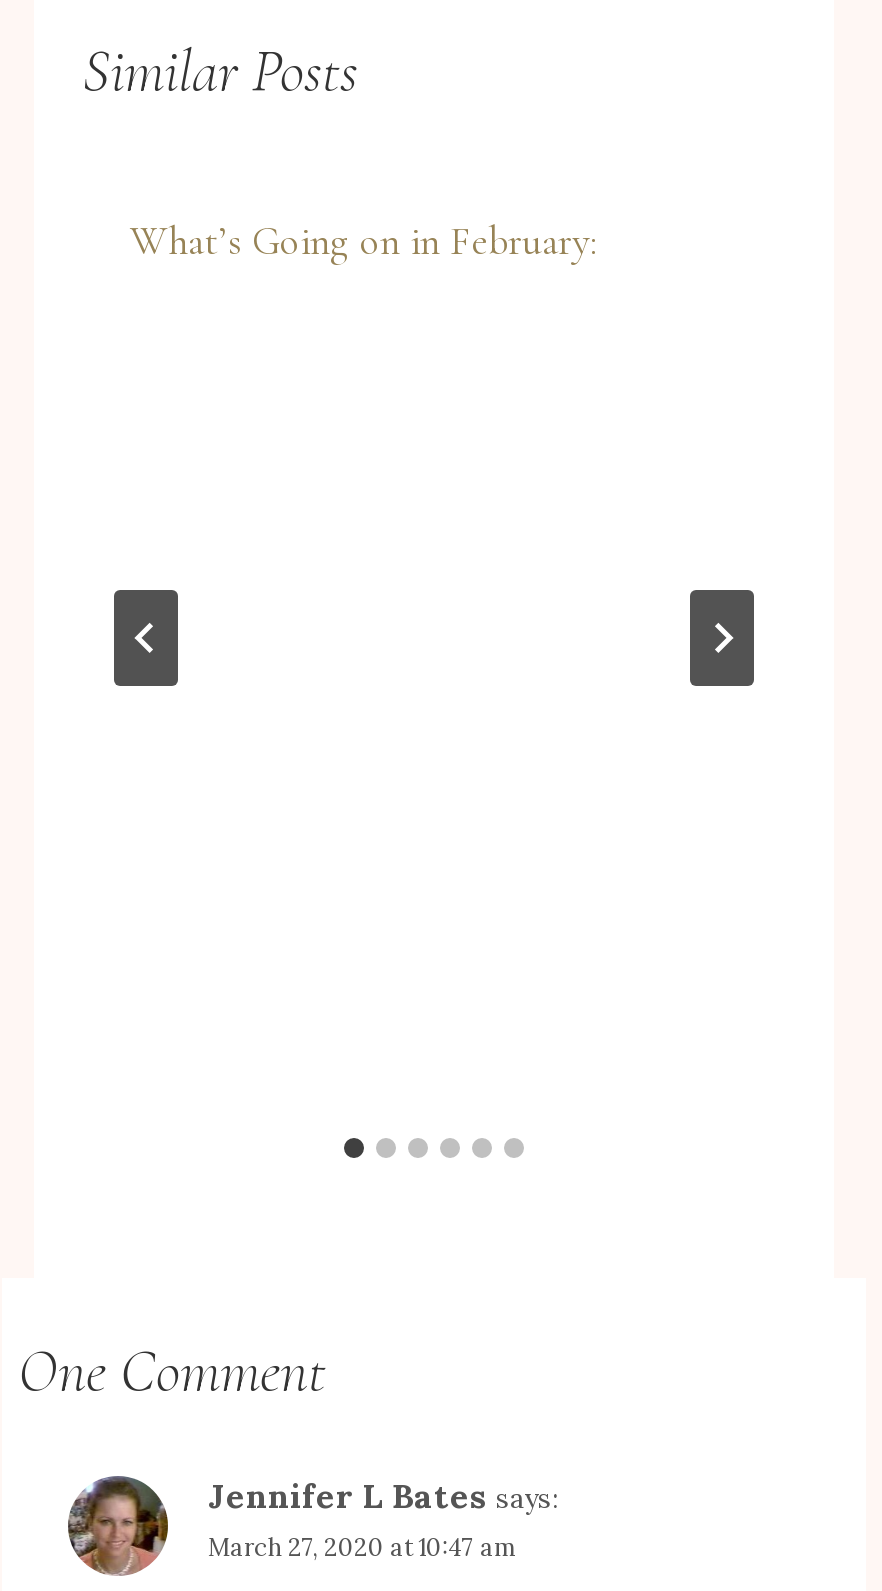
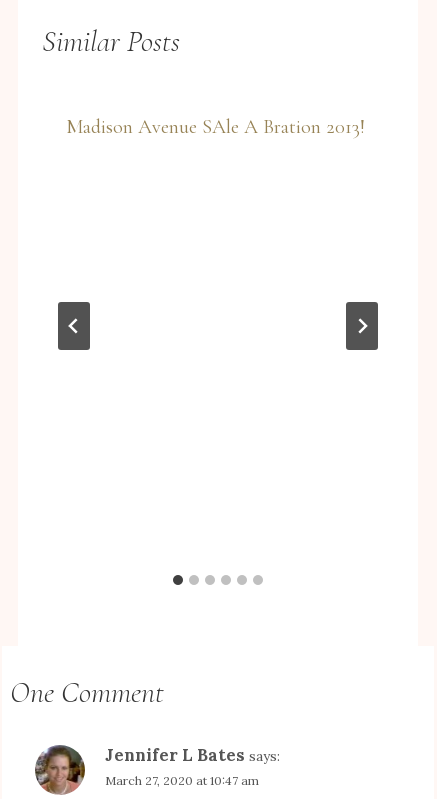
[130,217,596,265] What’s Going on in February: -> [66,115,365,139] Madison Avenue SAle A Bration 2013!

